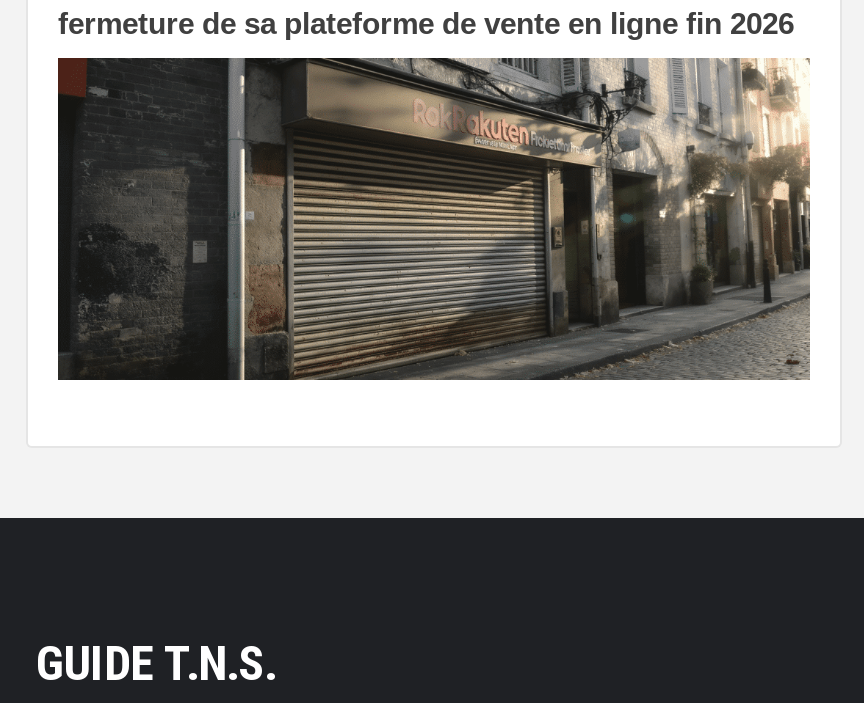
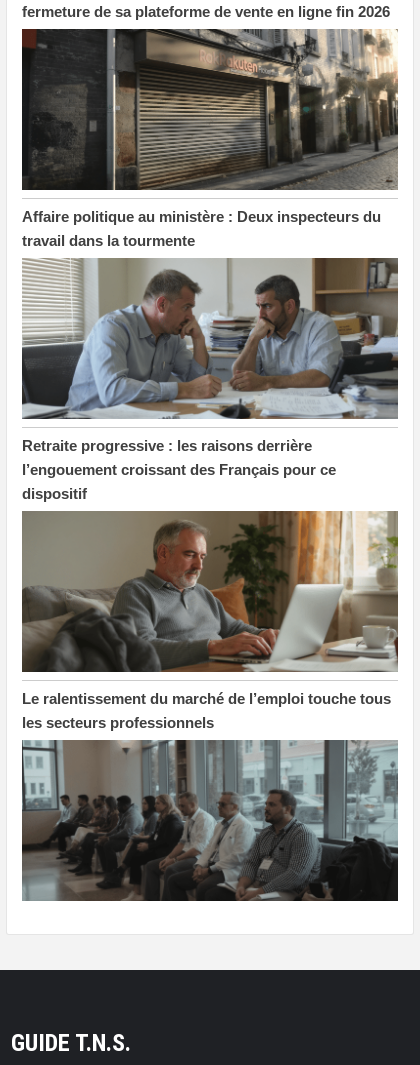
none -> [21,258,399,502] [image] | Retraite progressive : les raisons derrière | l’engouement croissant des Français pour ce | dispositif
none -> [21,510,399,731] [image] | Le ralentissement du marché de l’emploi touche tous | les secteurs professionnels
none -> [21,740,399,902] [image]
none -> [22,208,381,249] Affaire politique au ministère : Deux inspecteurs du | travail dans la tourmente

